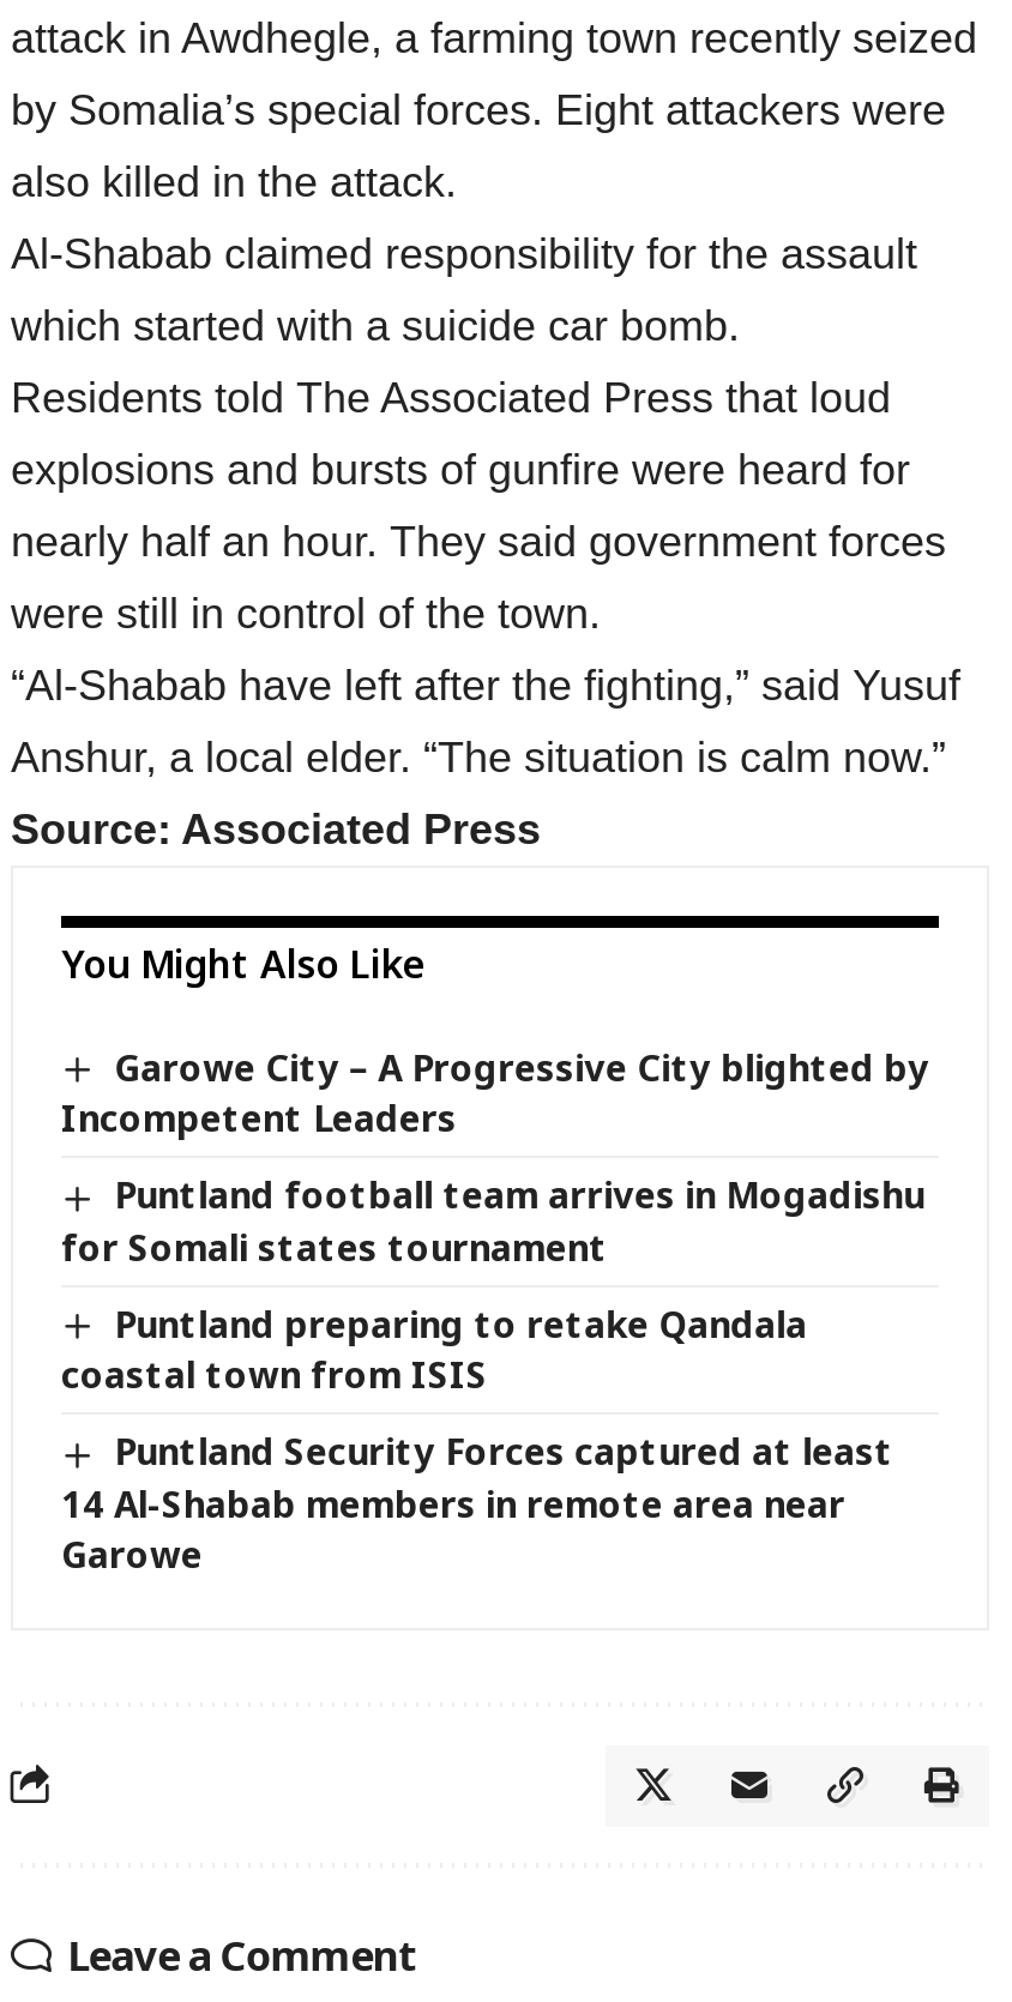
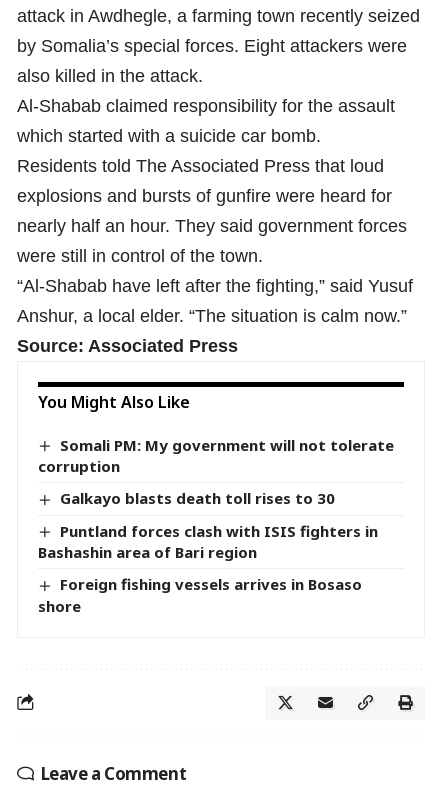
[61,1043,930,1142] Garowe City – A Progressive City blighted by | Incompetent Leaders -> [38,435,394,476] Somali PM: My government will not tolerate | corruption
[61,1171,925,1270] Puntland football team arrives in Mogadishu | for Somali states tournament -> [60,488,335,508] Galkayo blasts death toll rises to 30
[61,1299,807,1398] Puntland preparing to retake Qandala | coastal town from ISIS -> [38,521,378,562] Puntland forces clash with ISIS fighters in | Bashashin area of Bari region
[61,1427,894,1577] Puntland Security Forces captured at least | 14 Al-Shabab members in remote area near | Garowe -> [38,574,362,616] Foreign fishing vessels arrives in Bosaso | shore

